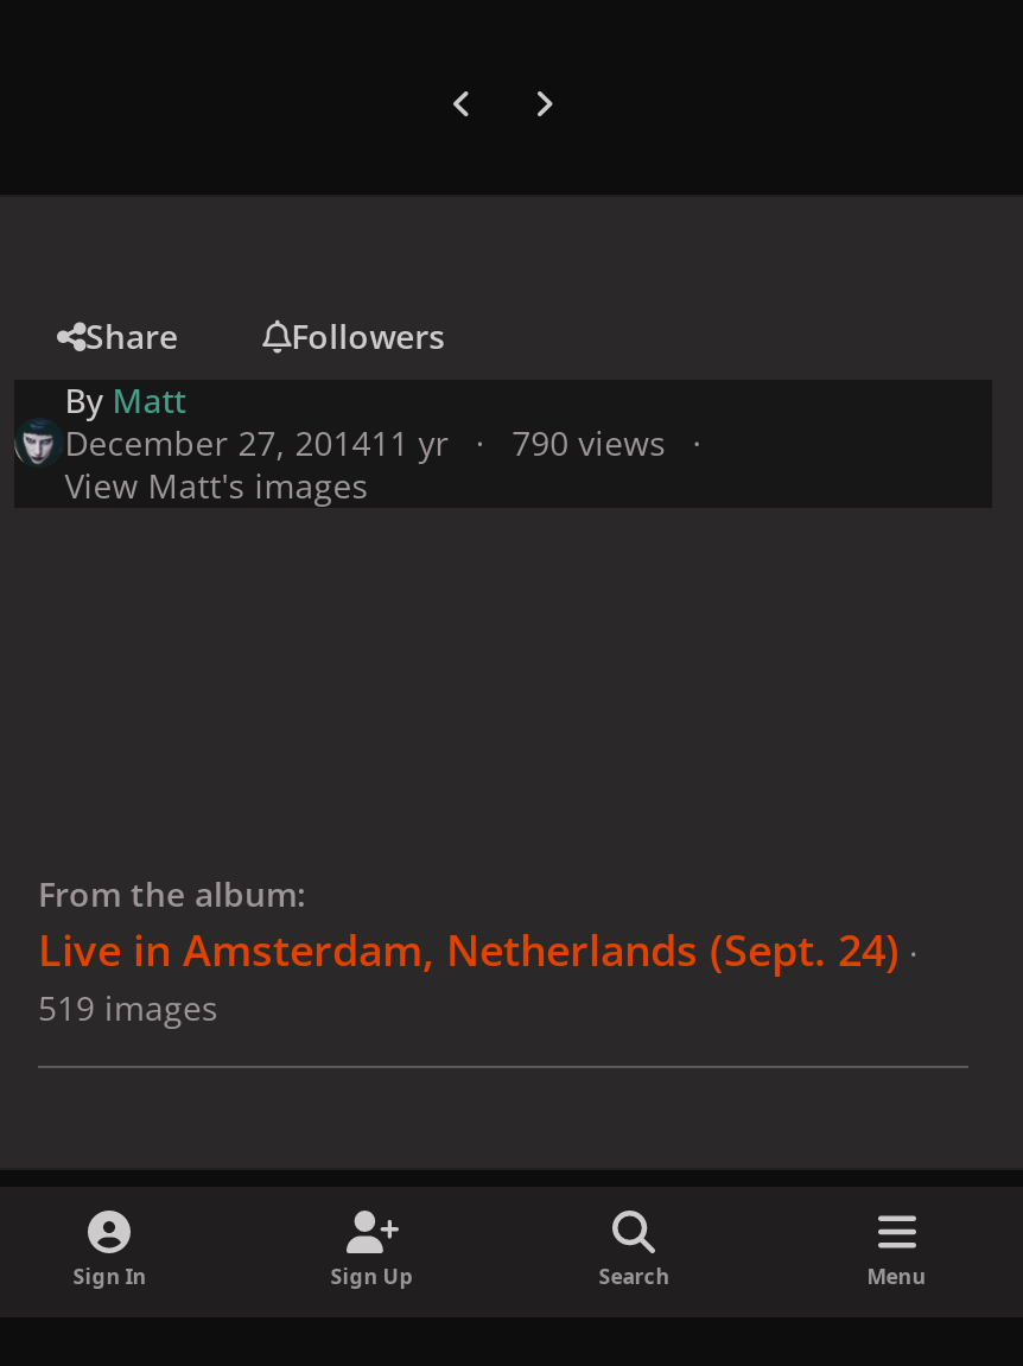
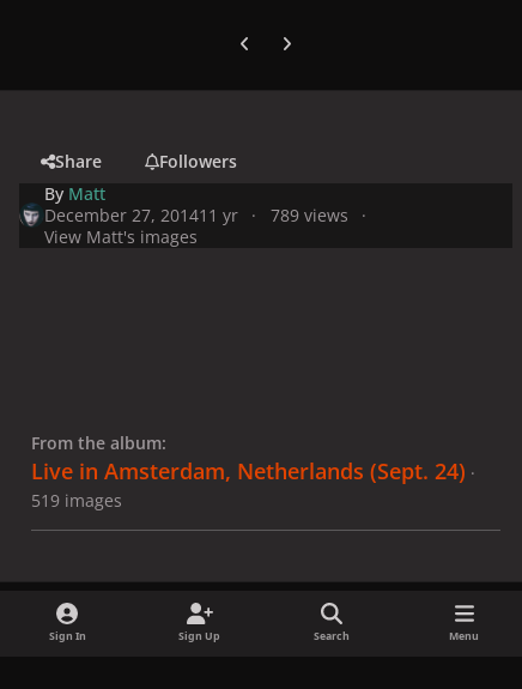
[65,419,666,464] December 27, 201411 yr 790 views -> [45,203,348,226] December 27, 201411 yr 789 views

